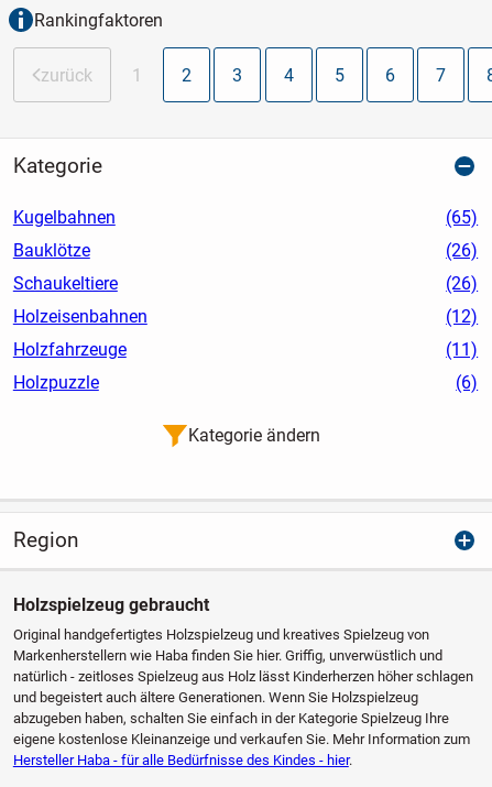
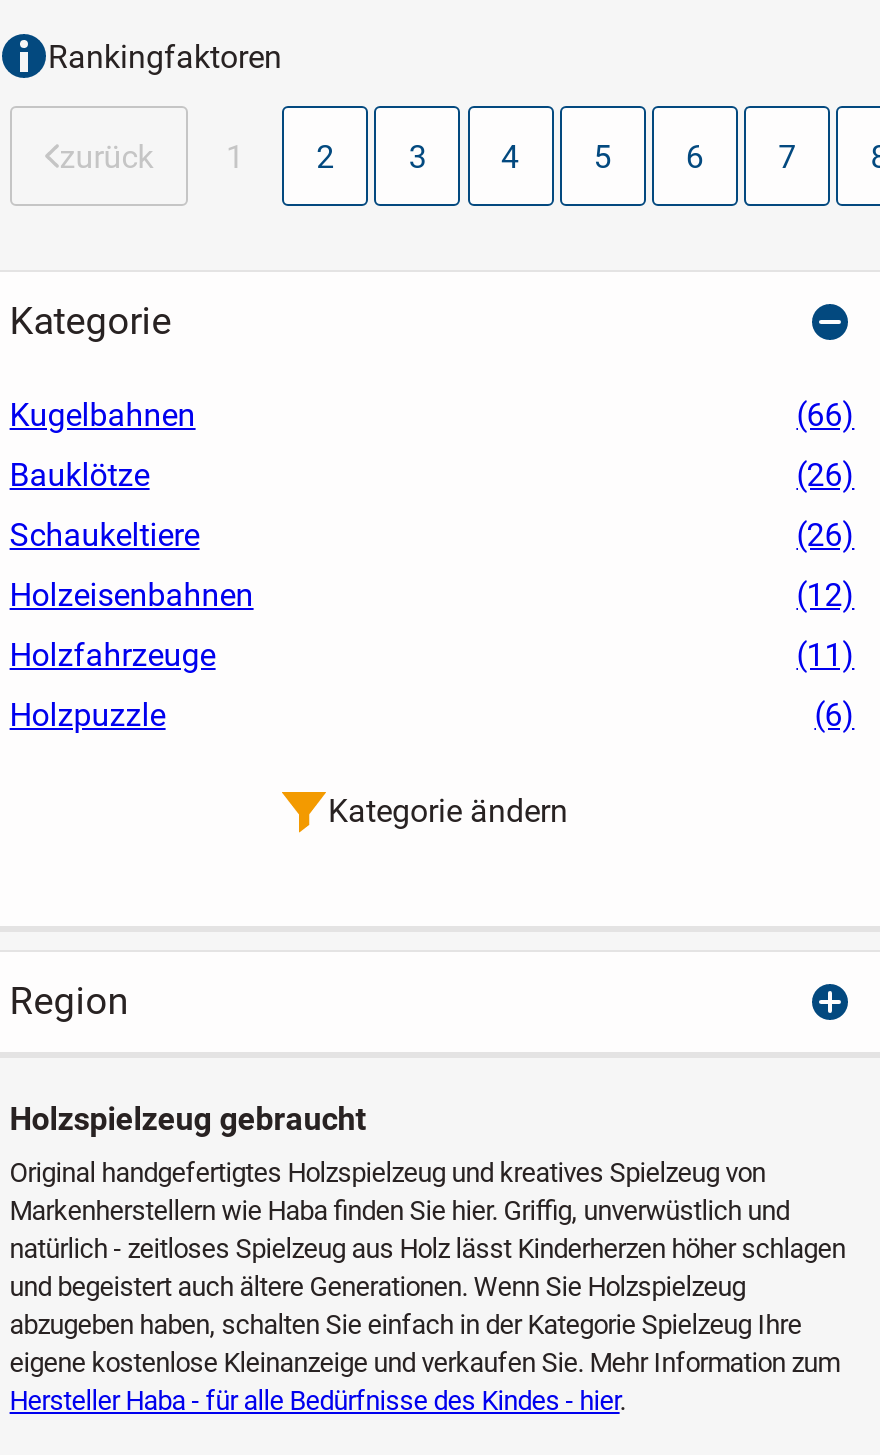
[446,206,478,227] (65) -> [796,395,854,433] (66)

